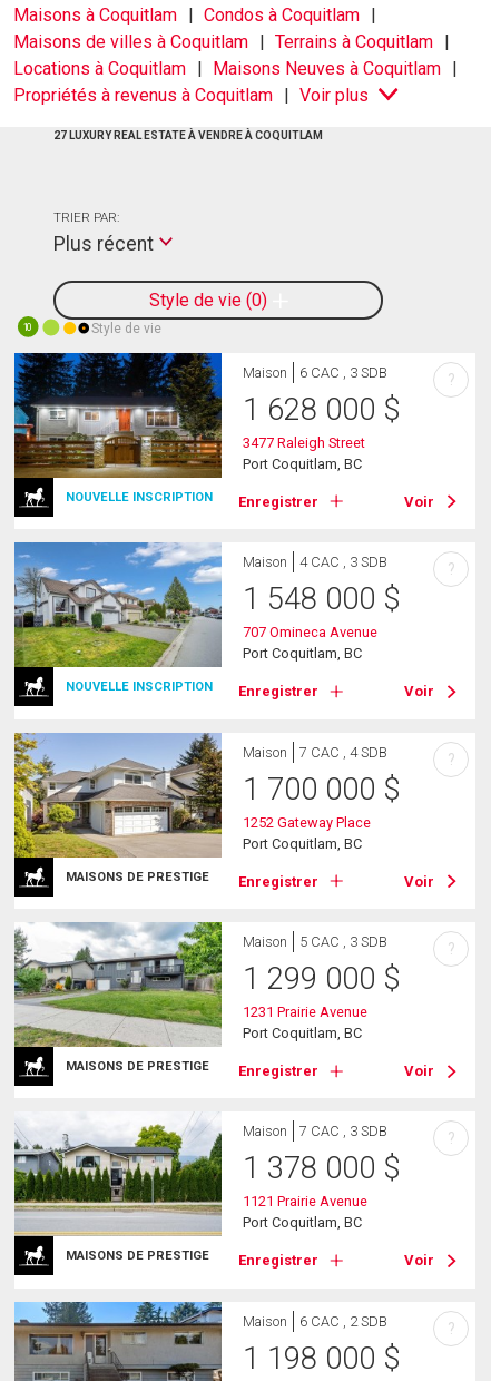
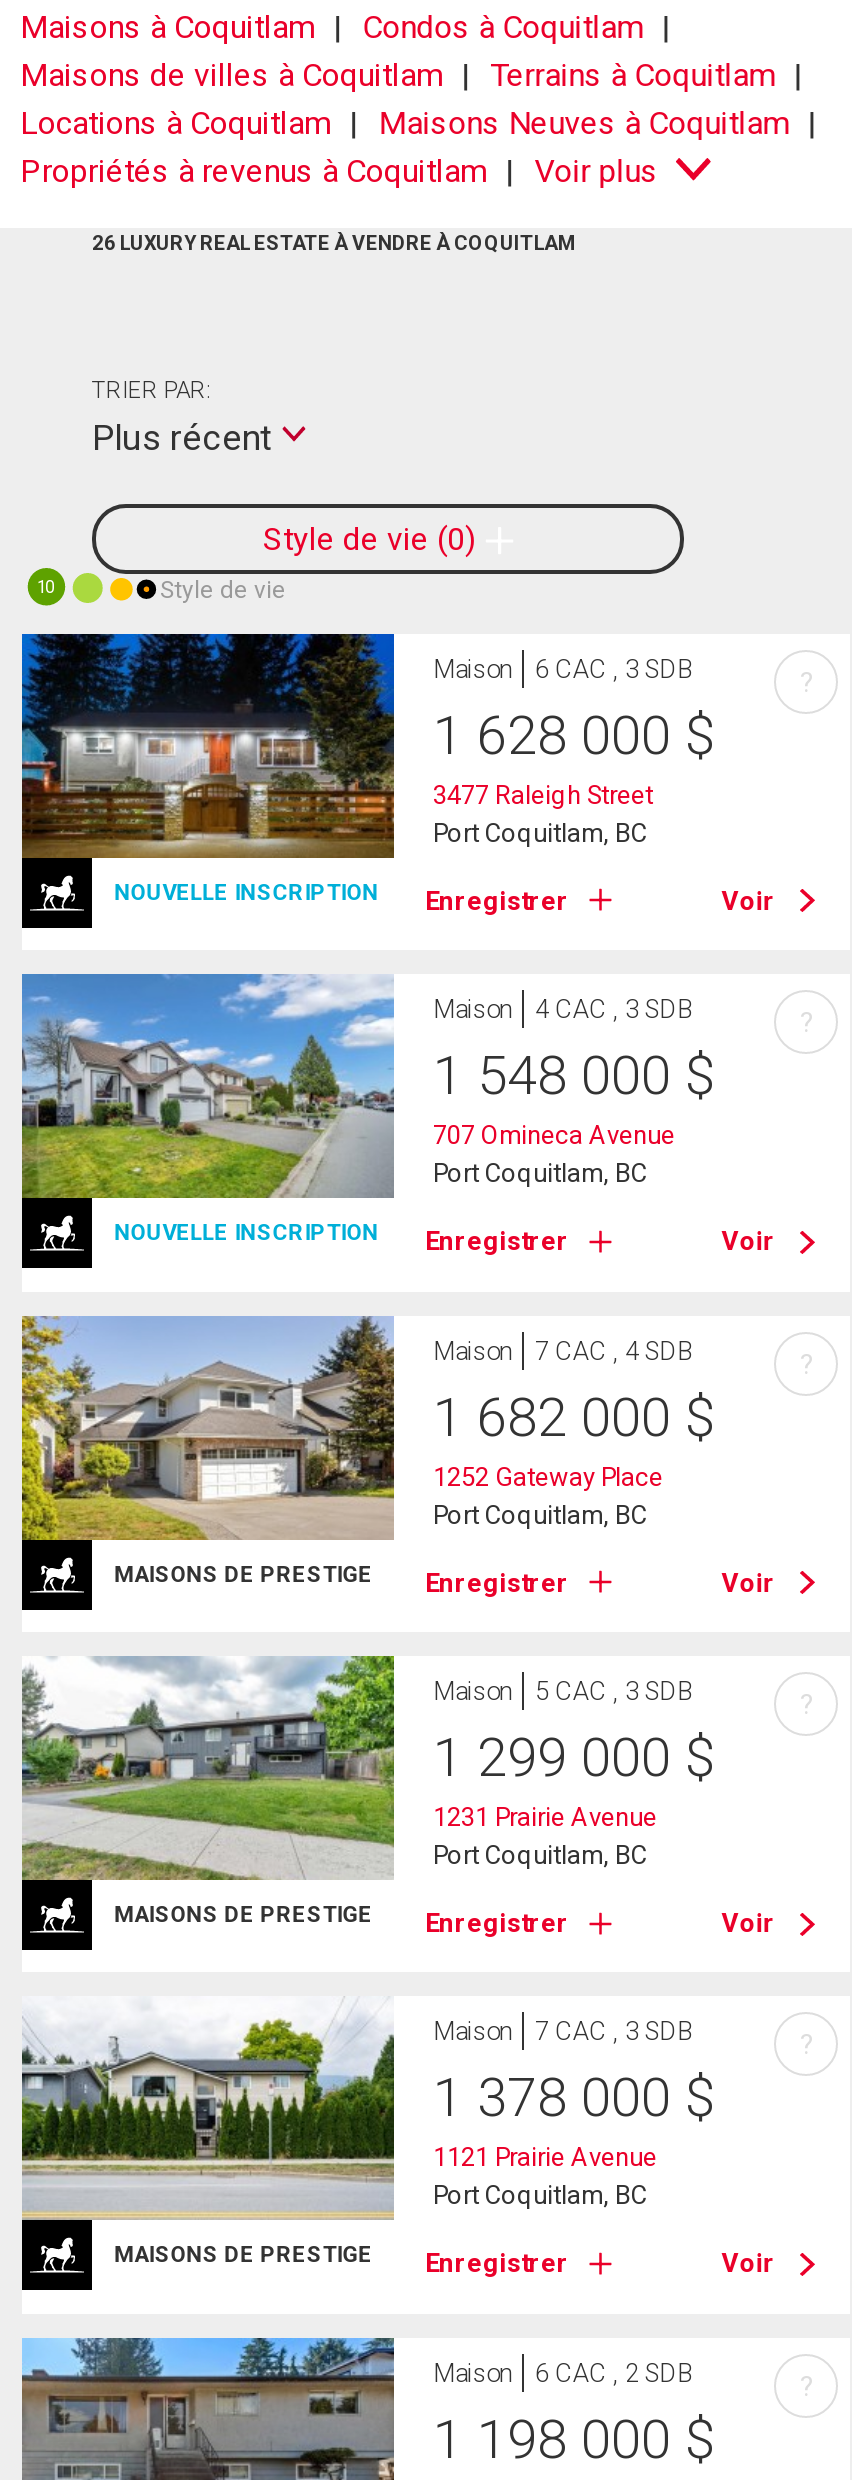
[53,129,323,141] 27 LUXURY REAL ESTATE À VENDRE À COQUITLAM -> [92,232,576,254] 26 LUXURY REAL ESTATE À VENDRE À COQUITLAM
[243,771,401,807] 1 700 000 $ -> [433,1385,717,1449] 1 682 000 $

